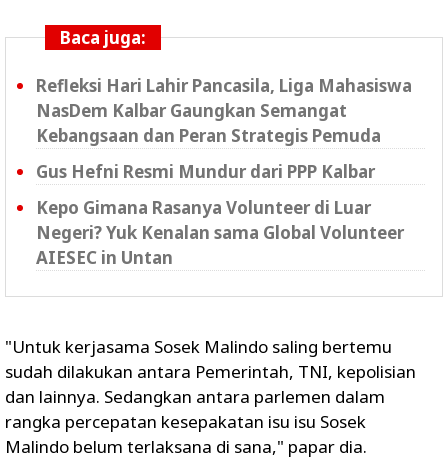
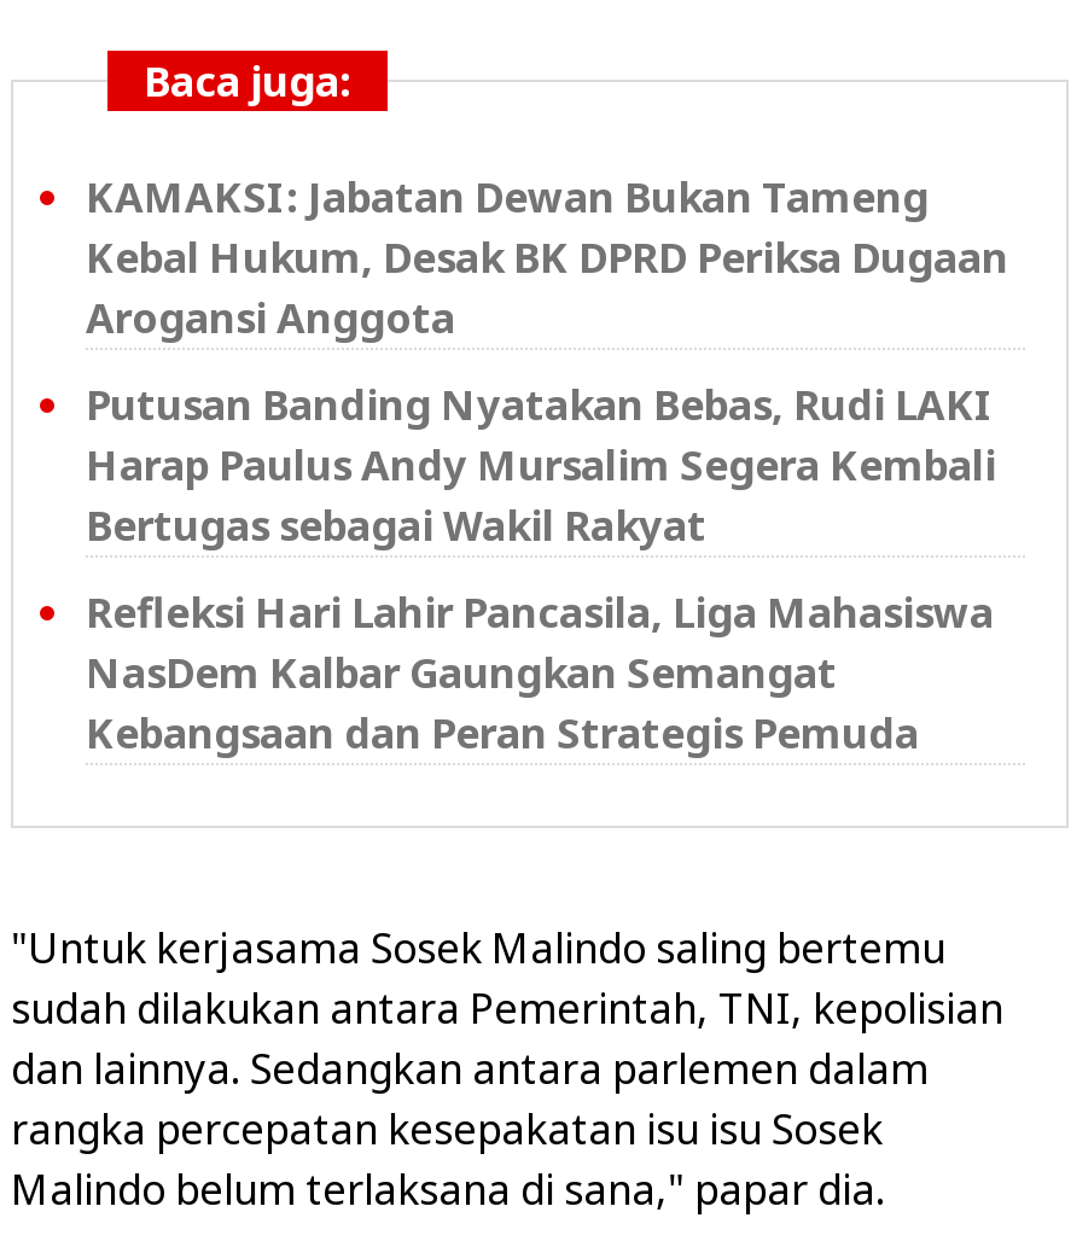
none -> [86,168,1008,552] KAMAKSI: Jabatan Dewan Bukan Tameng | Kebal Hukum, Desak BK DPRD Periksa Dugaan | Arogansi Anggota | Putusan Banding Nyatakan Bebas, Rudi LAKI | Harap Paulus Andy Mursalim Segera Kembali | Bertugas sebagai Wakil Rakyat
moved [36,74,412,147] -> [86,583,994,760]: Refleksi Hari Lahir Pancasila, Liga Mahasiswa | NasDem Kalbar Gaungkan Semangat | Kebangsaan dan Peran Strategis Pemuda
[36,160,404,269] Gus Hefni Resmi Mundur dari PPP Kalbar | Kepo Gimana Rasanya Volunteer di Luar | Negeri? Yuk Kenalan sama Global Volunteer | AIESEC in Untan -> none

